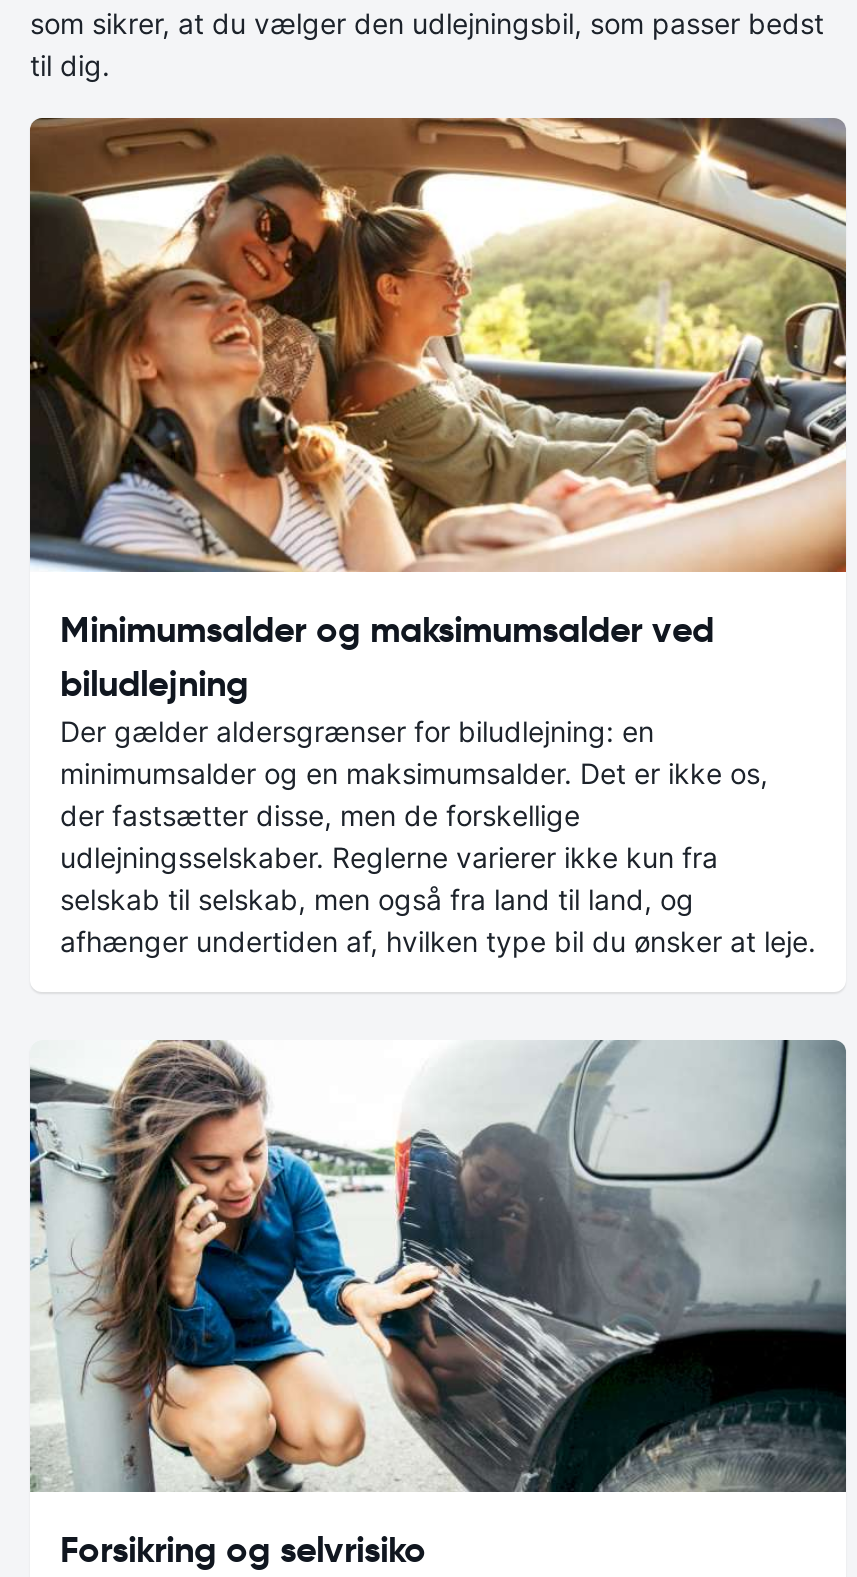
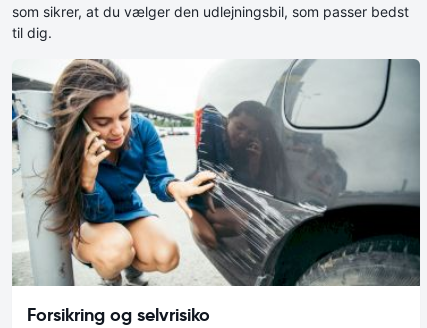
[28,116,848,957] [image] | Minimumsalder og maksimumsalder ved | biludlejning | Der gælder aldersgrænser for biludlejning: en | minimumsalder og en maksimumsalder. Det er ikke os, | der fastsætter disse, men de forskellige | udlejningsselskaber. Reglerne varierer ikke kun fra | selskab til selskab, men også fra land til land, og | afhænger undertiden af, hvilken type bil du ønsker at leje. -> none

